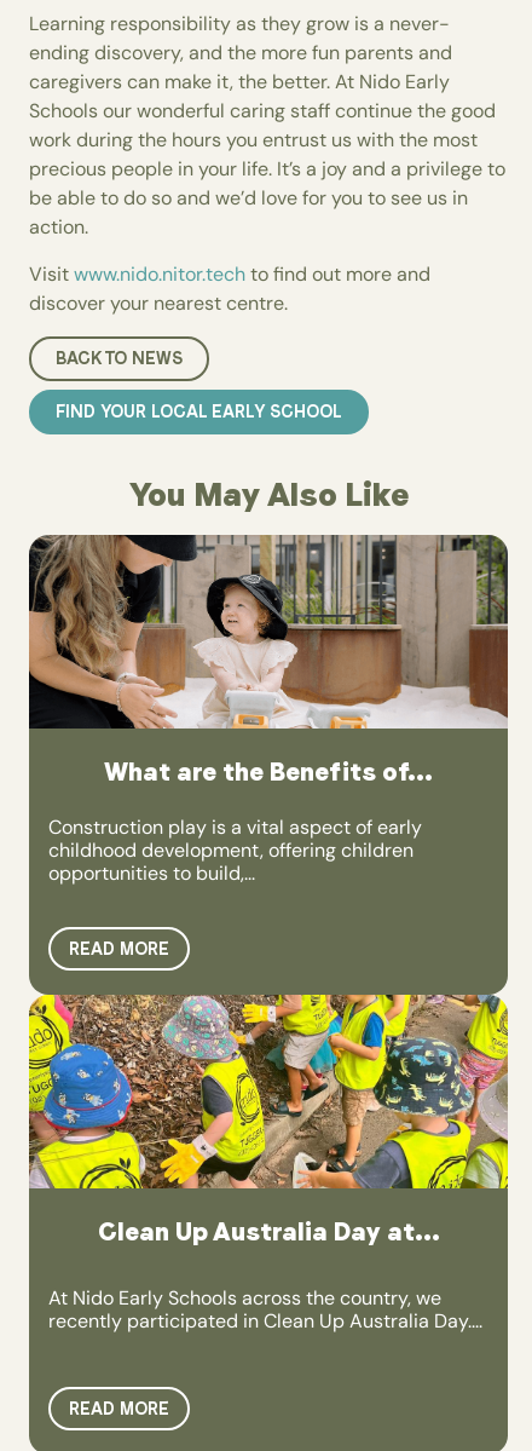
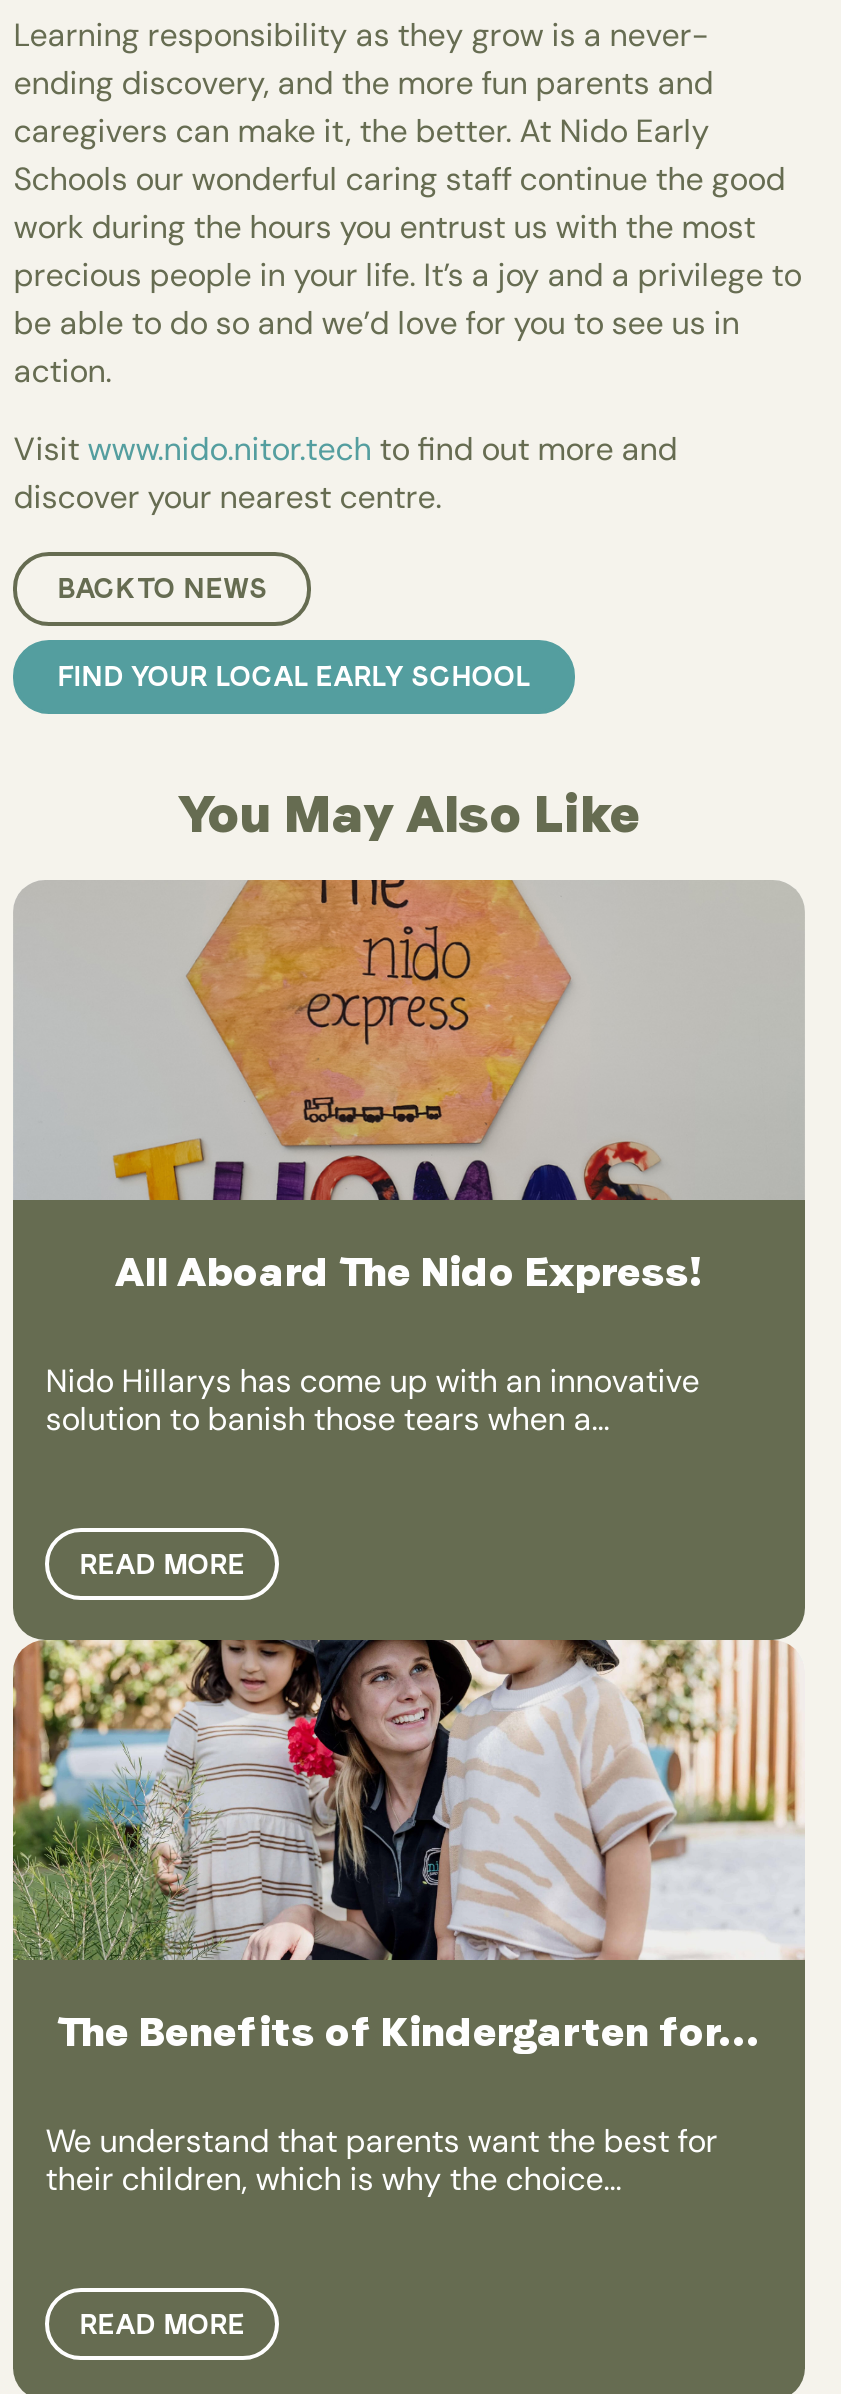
[28,534,508,787] [image] | What are the Benefits of... -> [13,878,803,1297] [image] | All Aboard The Nido Express!
[49,814,422,886] Construction play is a vital aspect of early | childhood development, offering children | opportunities to build,... -> [45,1361,699,1441] Nido Hillarys has come up with an innovative | solution to banish those tears when a...
[28,994,509,1247] [image] | Clean Up Australia Day at... -> [11,1638,805,2057] [image] | The Benefits of Kindergarten for...
[49,1286,483,1334] At Nido Early Schools across the country, we | recently participated in Clean Up Australia Day.... -> [45,2121,717,2201] We understand that parents want the best for | their children, which is why the choice...

